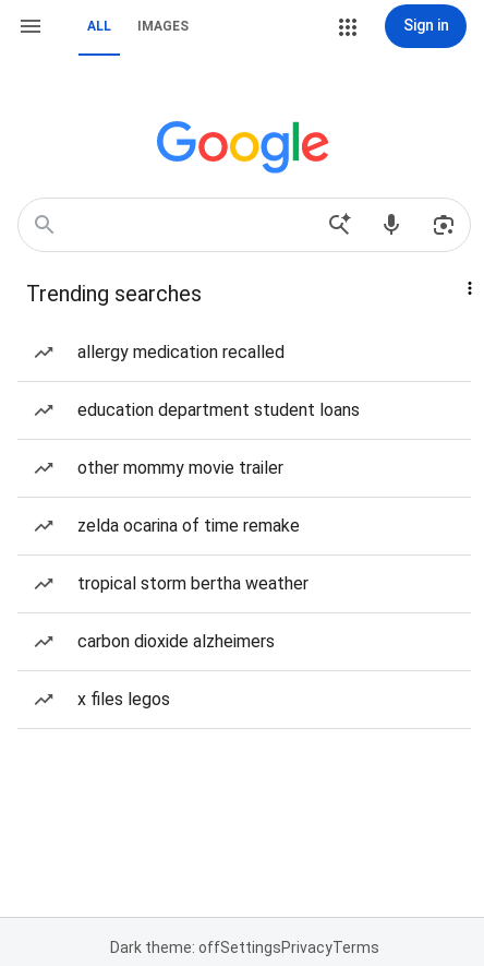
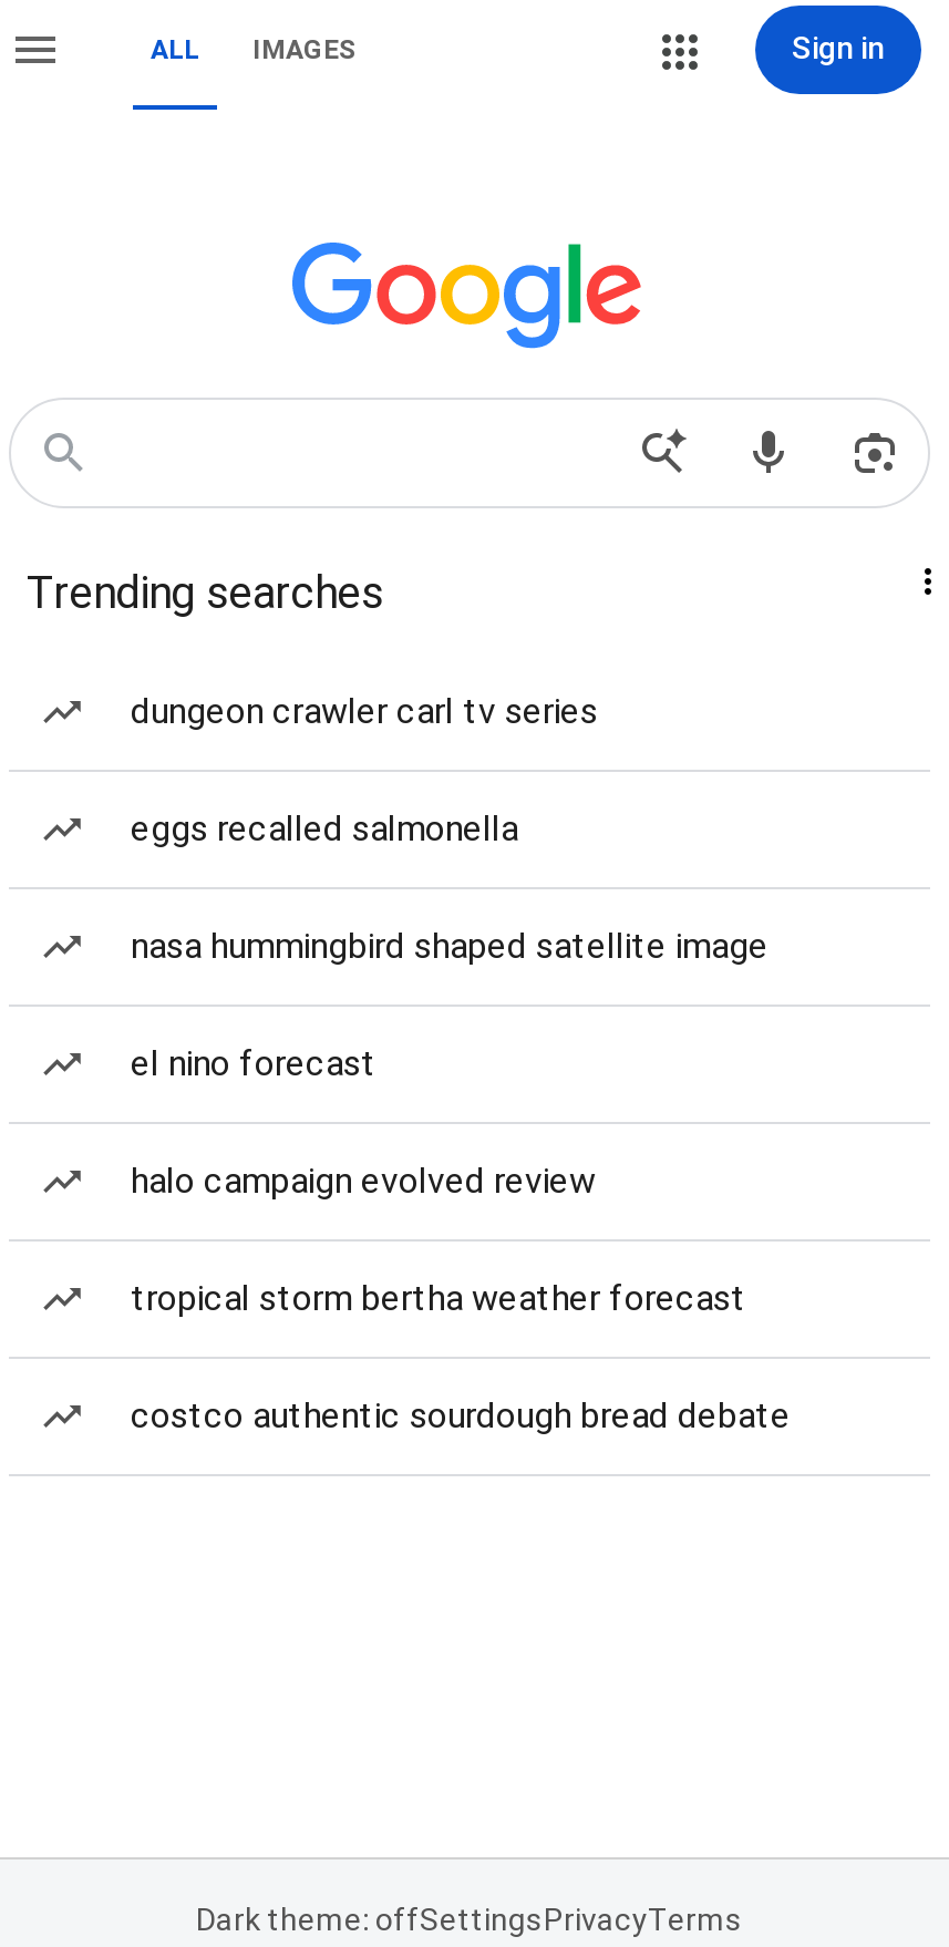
[77,342,285,362] allergy medication recalled -> [131,690,598,732] dungeon crawler carl tv series
[77,399,360,420] education department student loans -> [131,807,518,849] eggs recalled salmonella
[77,457,283,478] other mommy movie trailer -> [131,925,769,967] nasa hummingbird shaped satellite image
[77,515,300,536] zelda ocarina of time remake -> [131,1042,376,1084] el nino forecast
[77,573,308,594] tropical storm bertha weather -> [131,1160,596,1202] halo campaign evolved review
[77,631,275,652] carbon dioxide alzheimers -> [131,1277,746,1319] tropical storm bertha weather forecast
[77,689,170,709] x files legos -> [131,1394,791,1436] costco authentic sourdough bread debate

